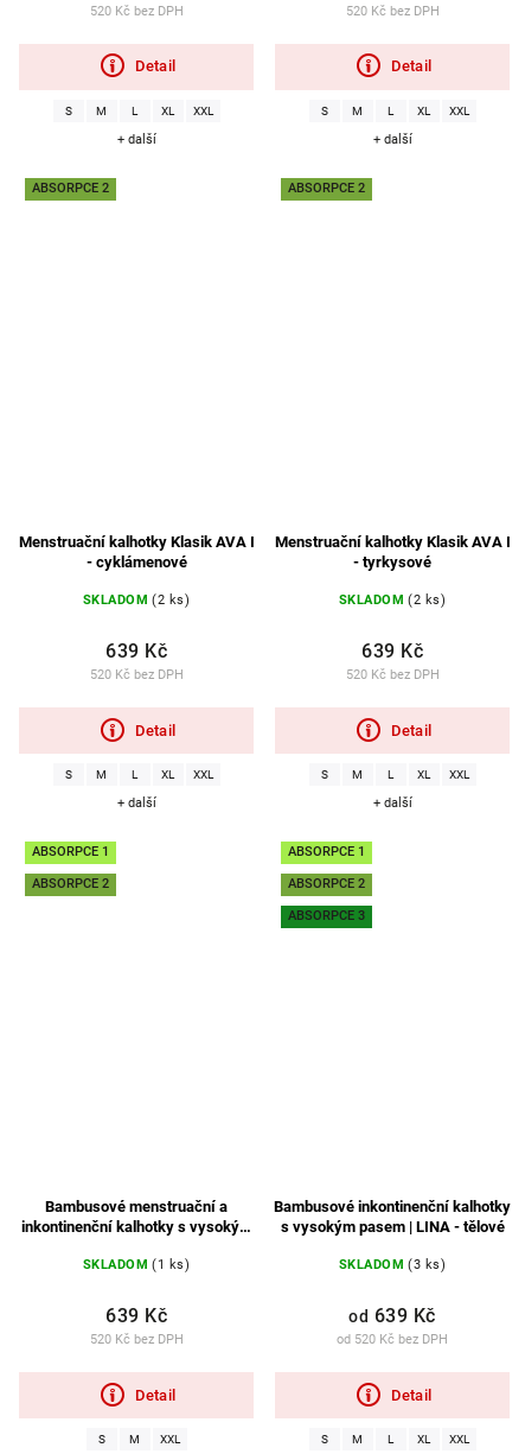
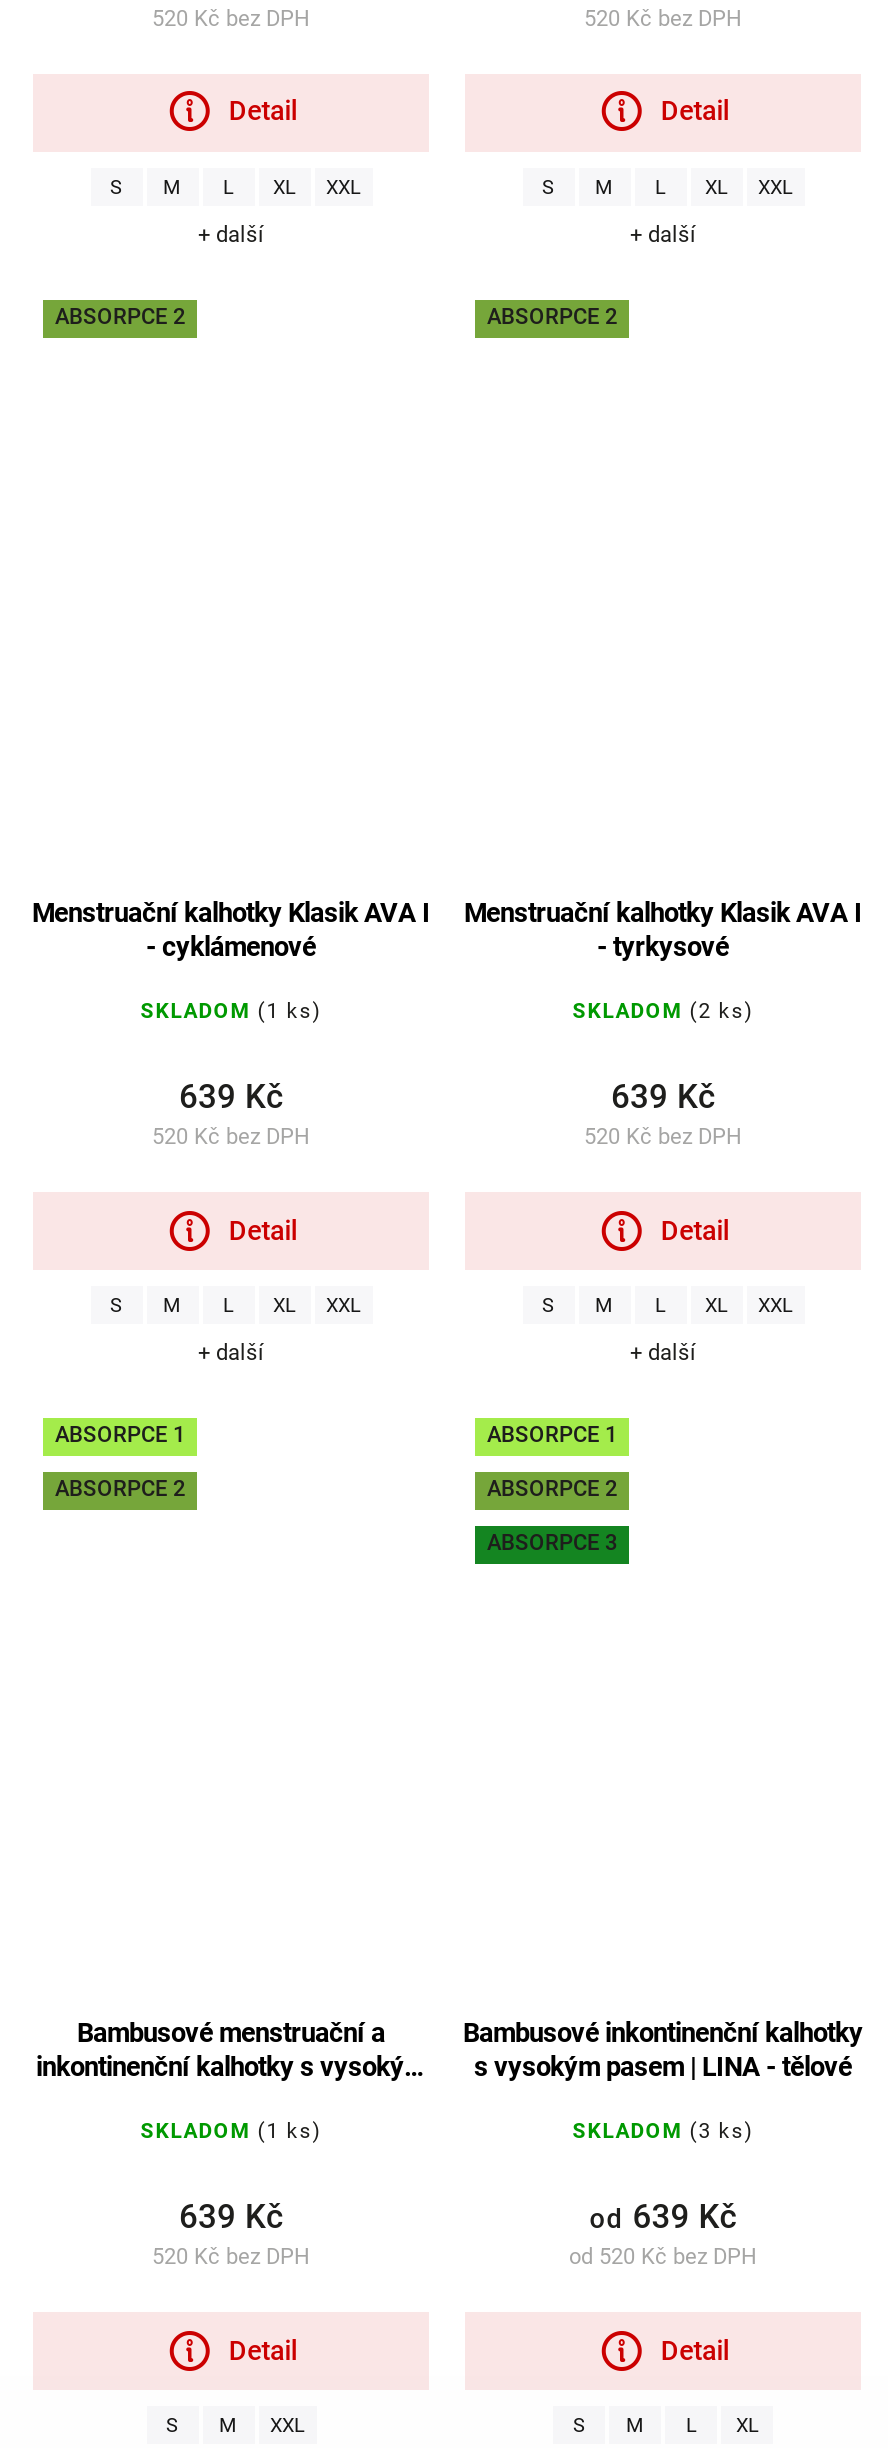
[83,593,190,608] SKLADOM (2 ks) -> [141,999,321,1025] SKLADOM (1 ks)
[449,1433,469,1446] XXL -> none

